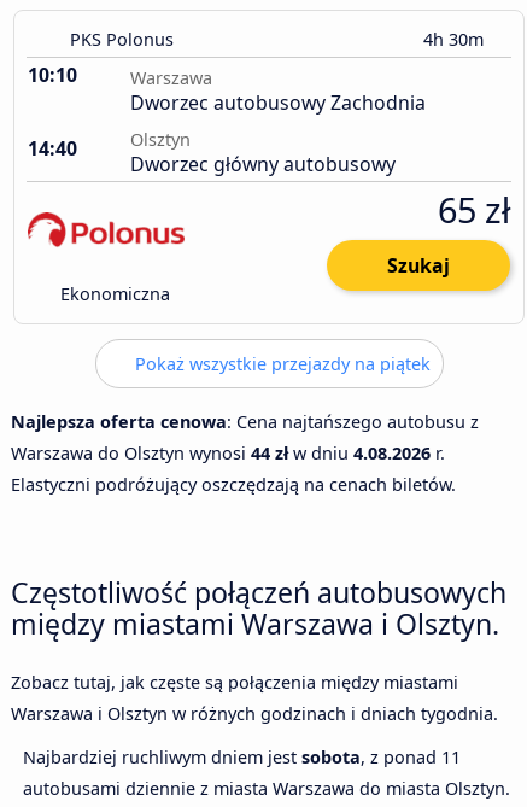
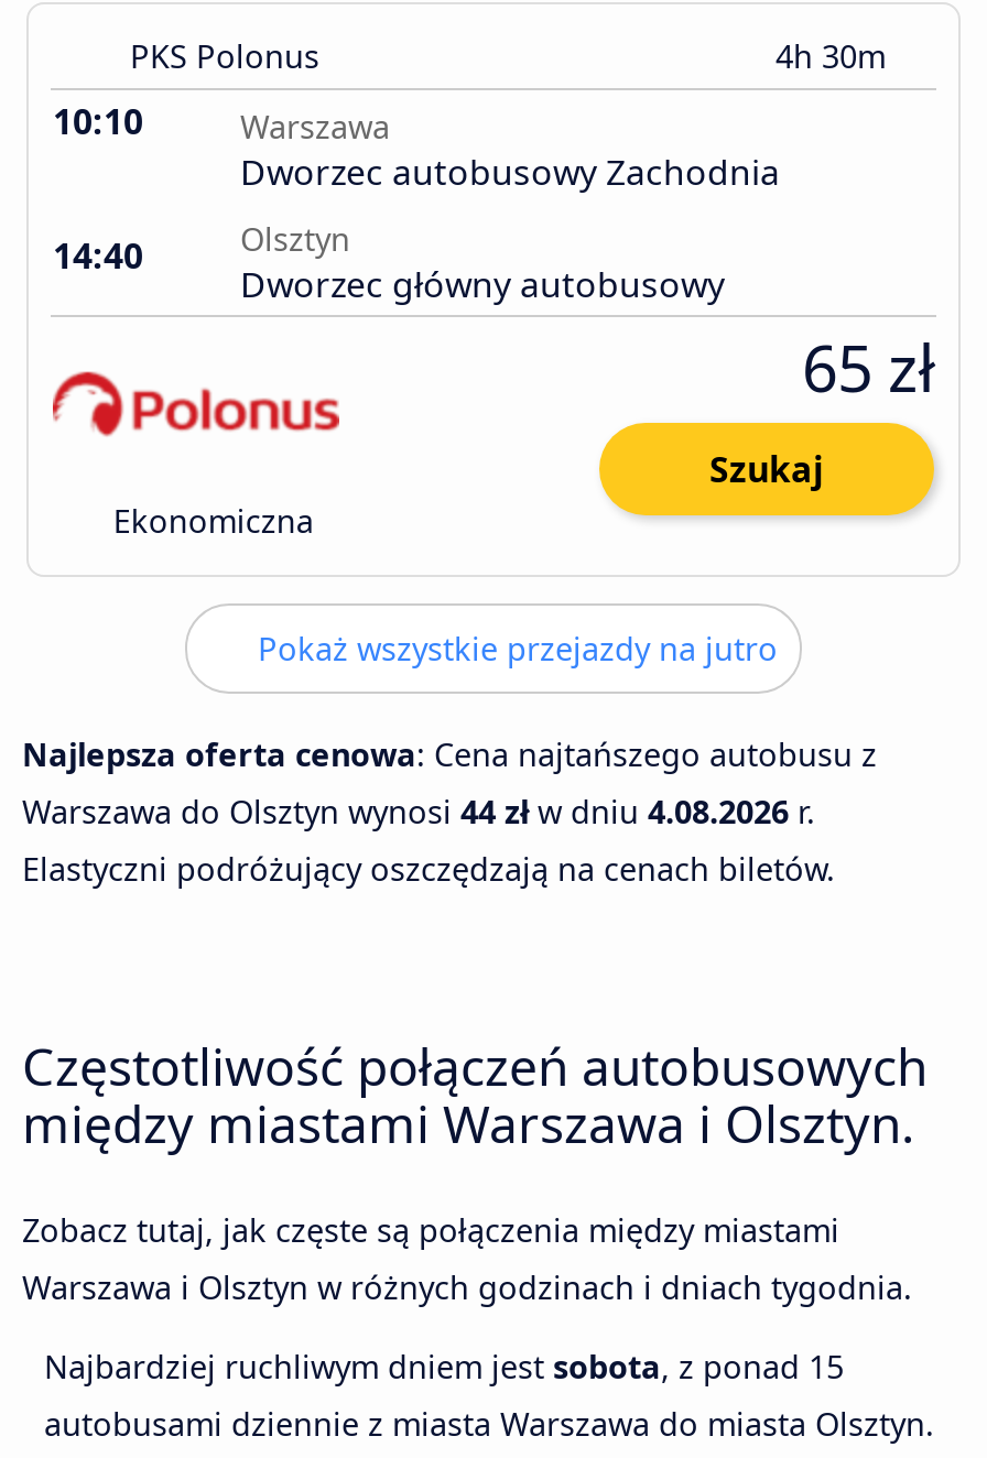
[130,352,430,375] Pokaż wszystkie przejazdy na piątek -> [249,628,778,670] Pokaż wszystkie przejazdy na jutro
[23,745,461,768] Najbardziej ruchliwym dniem jest sobota, z ponad 11 -> [44,1346,844,1388] Najbardziej ruchliwym dniem jest sobota, z ponad 15

